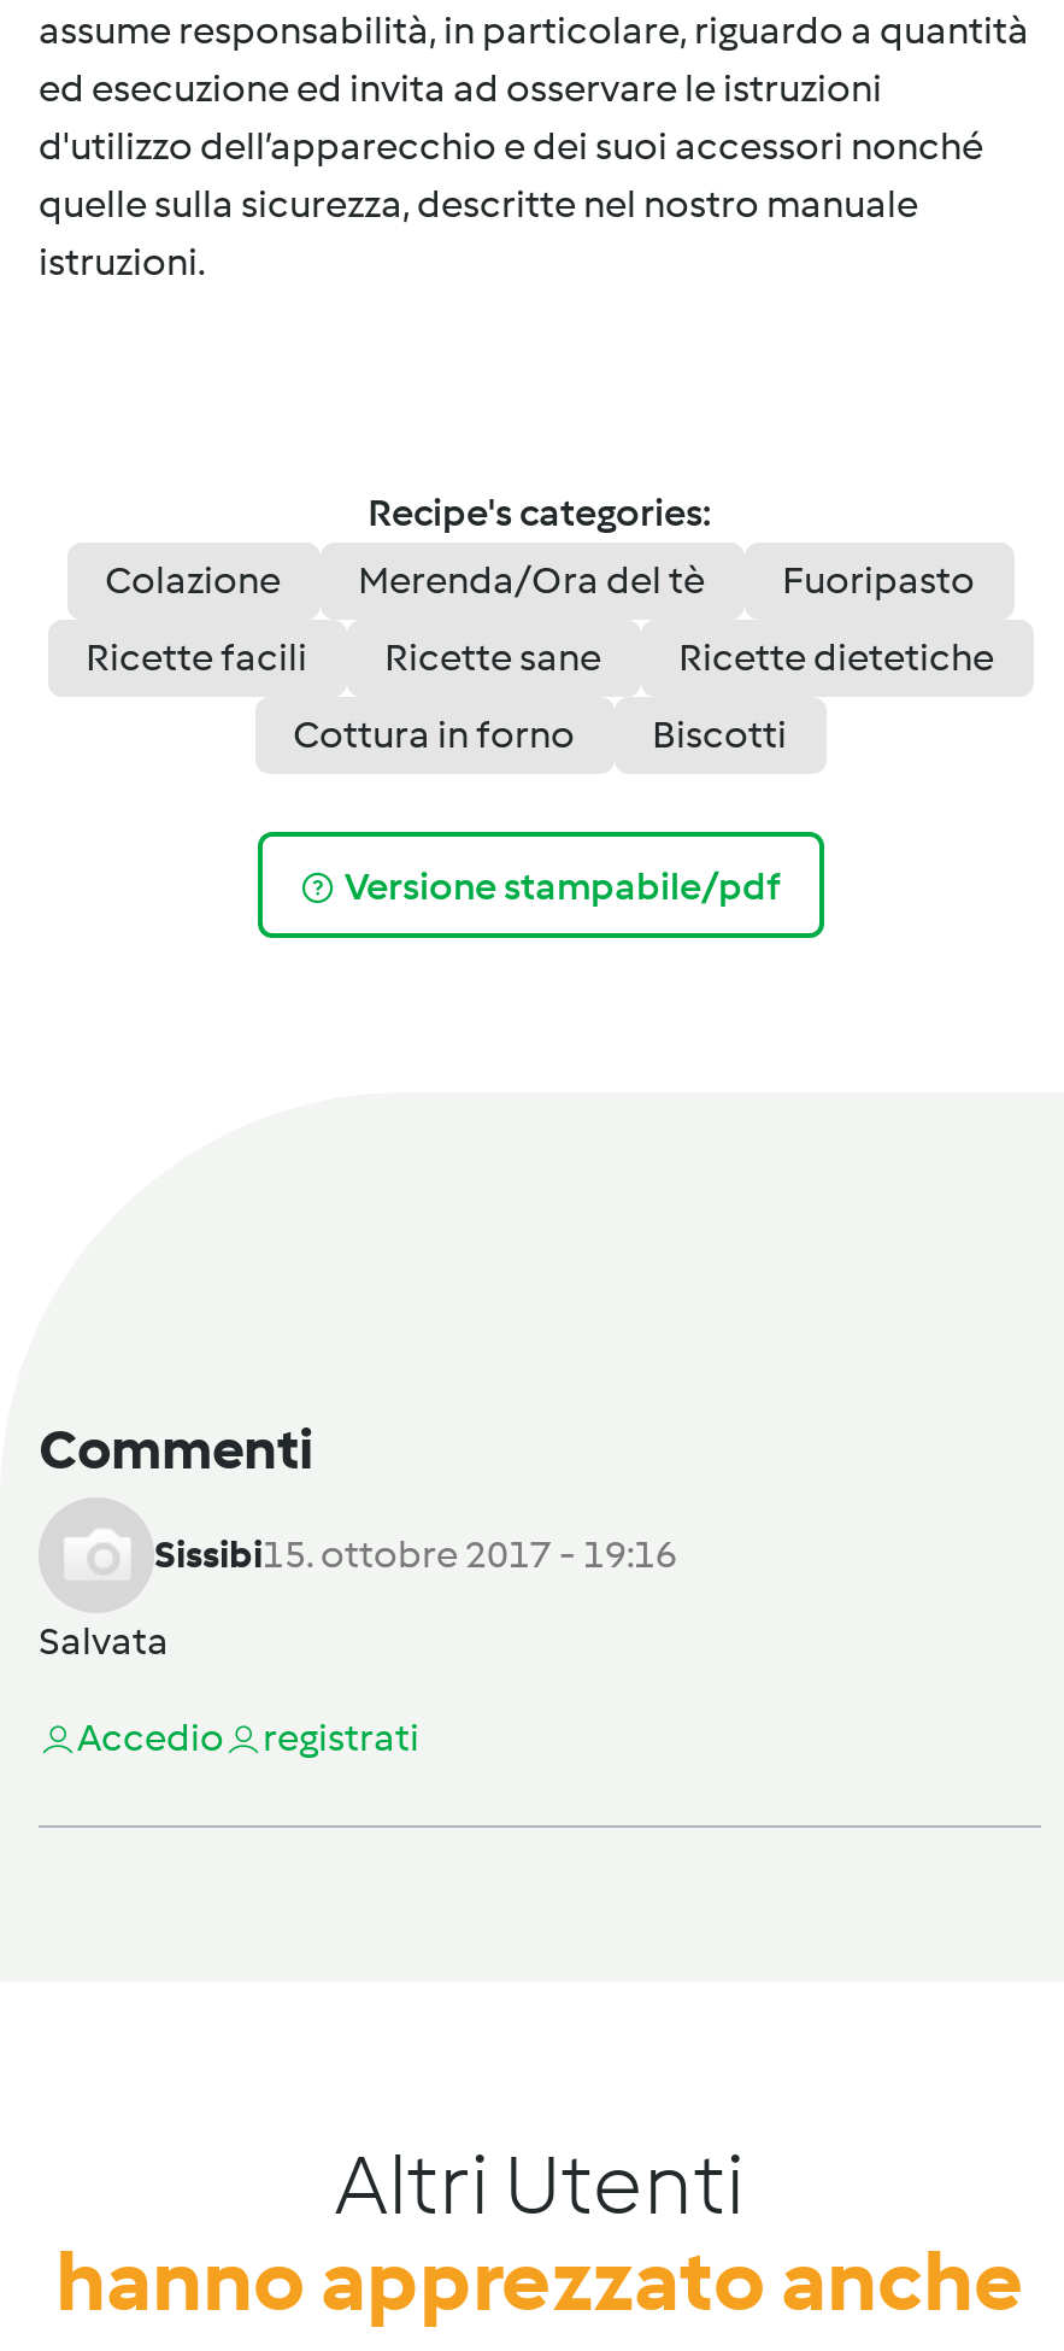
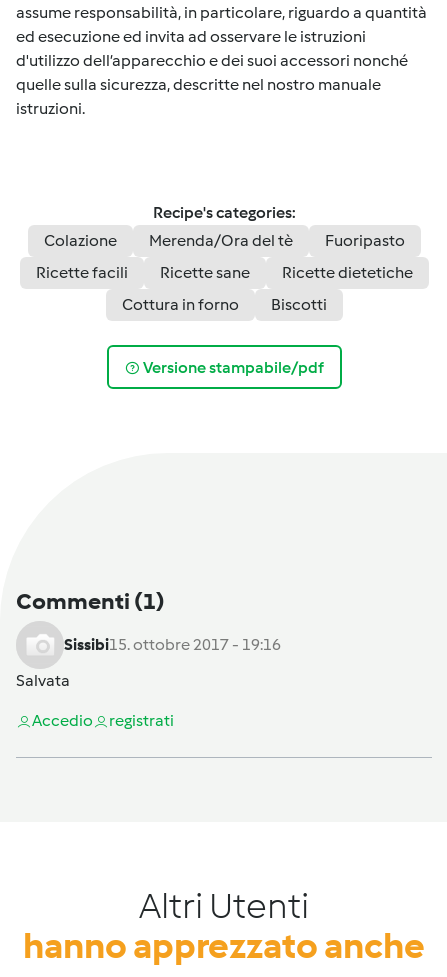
[39,1416,313,1484] Commenti -> [16,587,165,615] Commenti (1)

